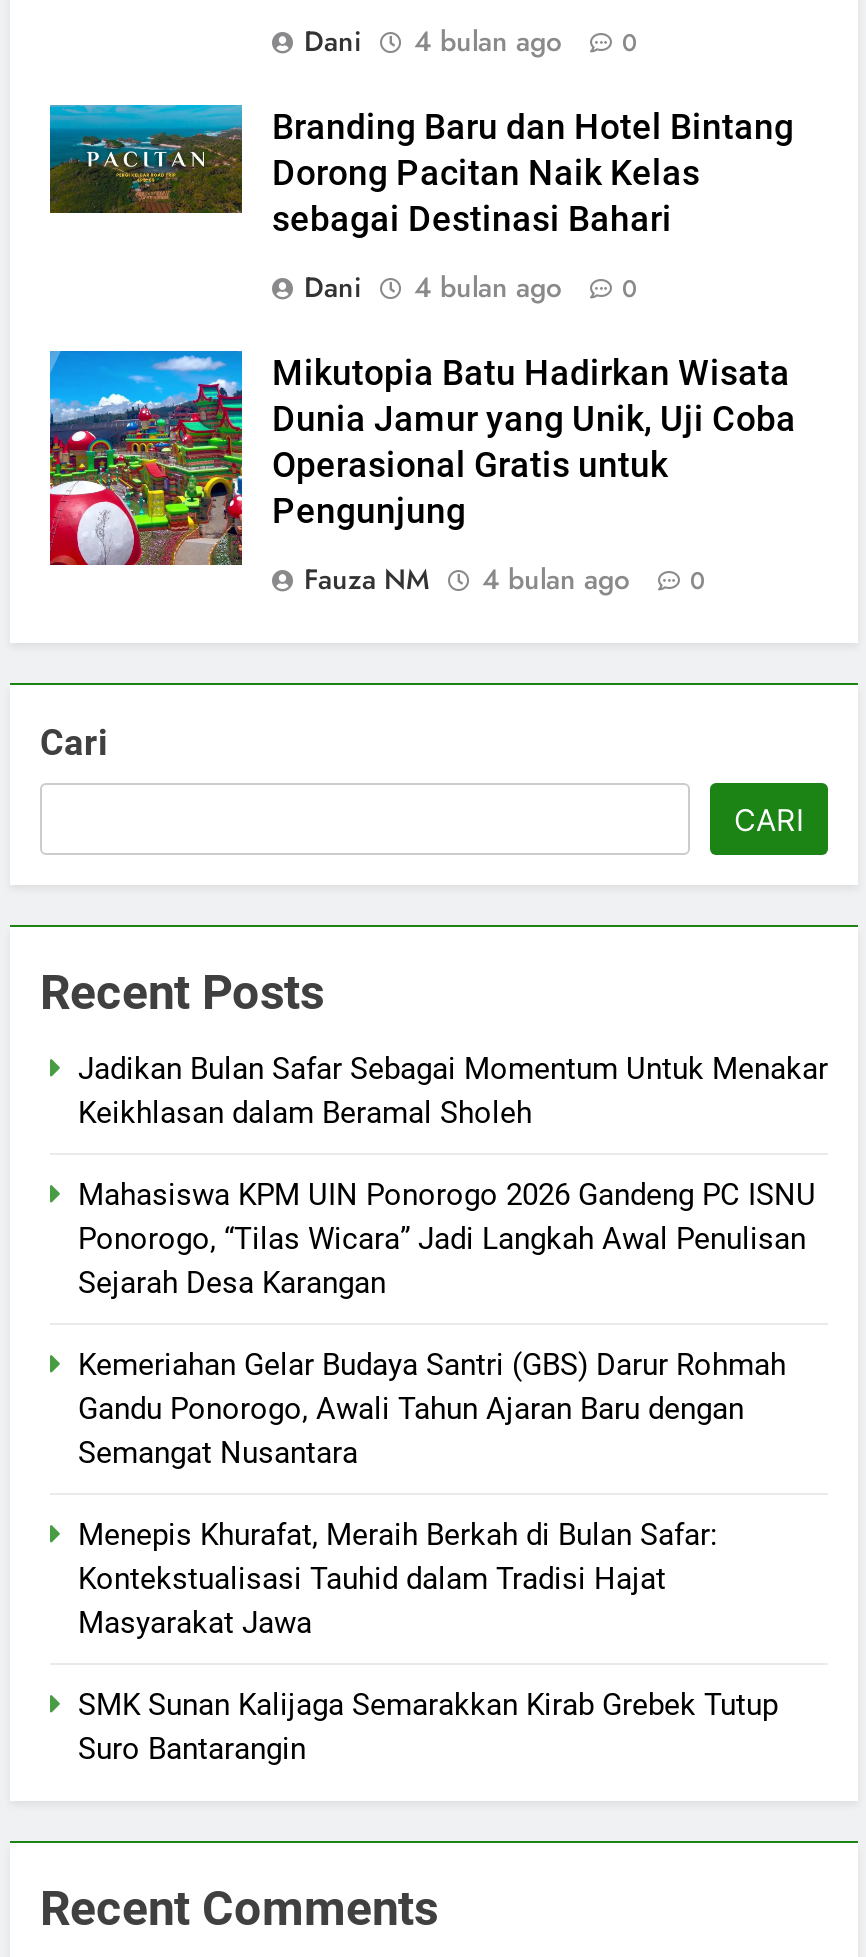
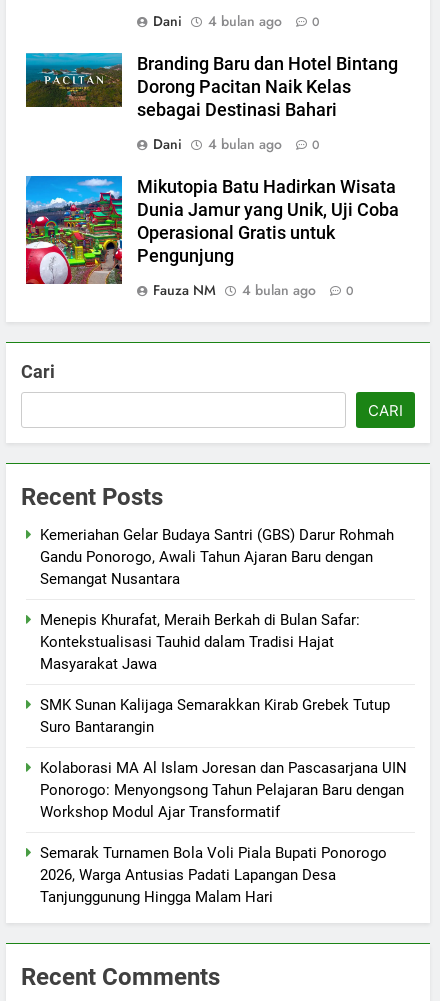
[78,1051,828,1301] Jadikan Bulan Safar Sebagai Momentum Untuk Menakar | Keikhlasan dalam Beramal Sholeh | Mahasiswa KPM UIN Ponorogo 2026 Gandeng PC ISNU | Ponorogo, “Tilas Wicara” Jadi Langkah Awal Penulisan | Sejarah Desa Karangan -> none
moved [78,1347,786,1767] -> [40,526,394,736]: Kemeriahan Gelar Budaya Santri (GBS) Darur Rohmah | Gandu Ponorogo, Awali Tahun Ajaran Baru dengan | Semangat Nusantara | Menepis Khurafat, Meraih Berkah di Bulan Safar: | Kontekstualisasi Tauhid dalam Tradisi Hajat | Masyarakat Jawa | SMK Sunan Kalijaga Semarakkan Kirab Grebek Tutup | Suro Bantarangin
none -> [40,759,407,906] Kolaborasi MA Al Islam Joresan dan Pascasarjana UIN | Ponorogo: Menyongsong Tahun Pelajaran Baru dengan | Workshop Modul Ajar Transformatif | Semarak Turnamen Bola Voli Piala Bupati Ponorogo | 2026, Warga Antusias Padati Lapangan Desa | Tanjunggunung Hingga Malam Hari

